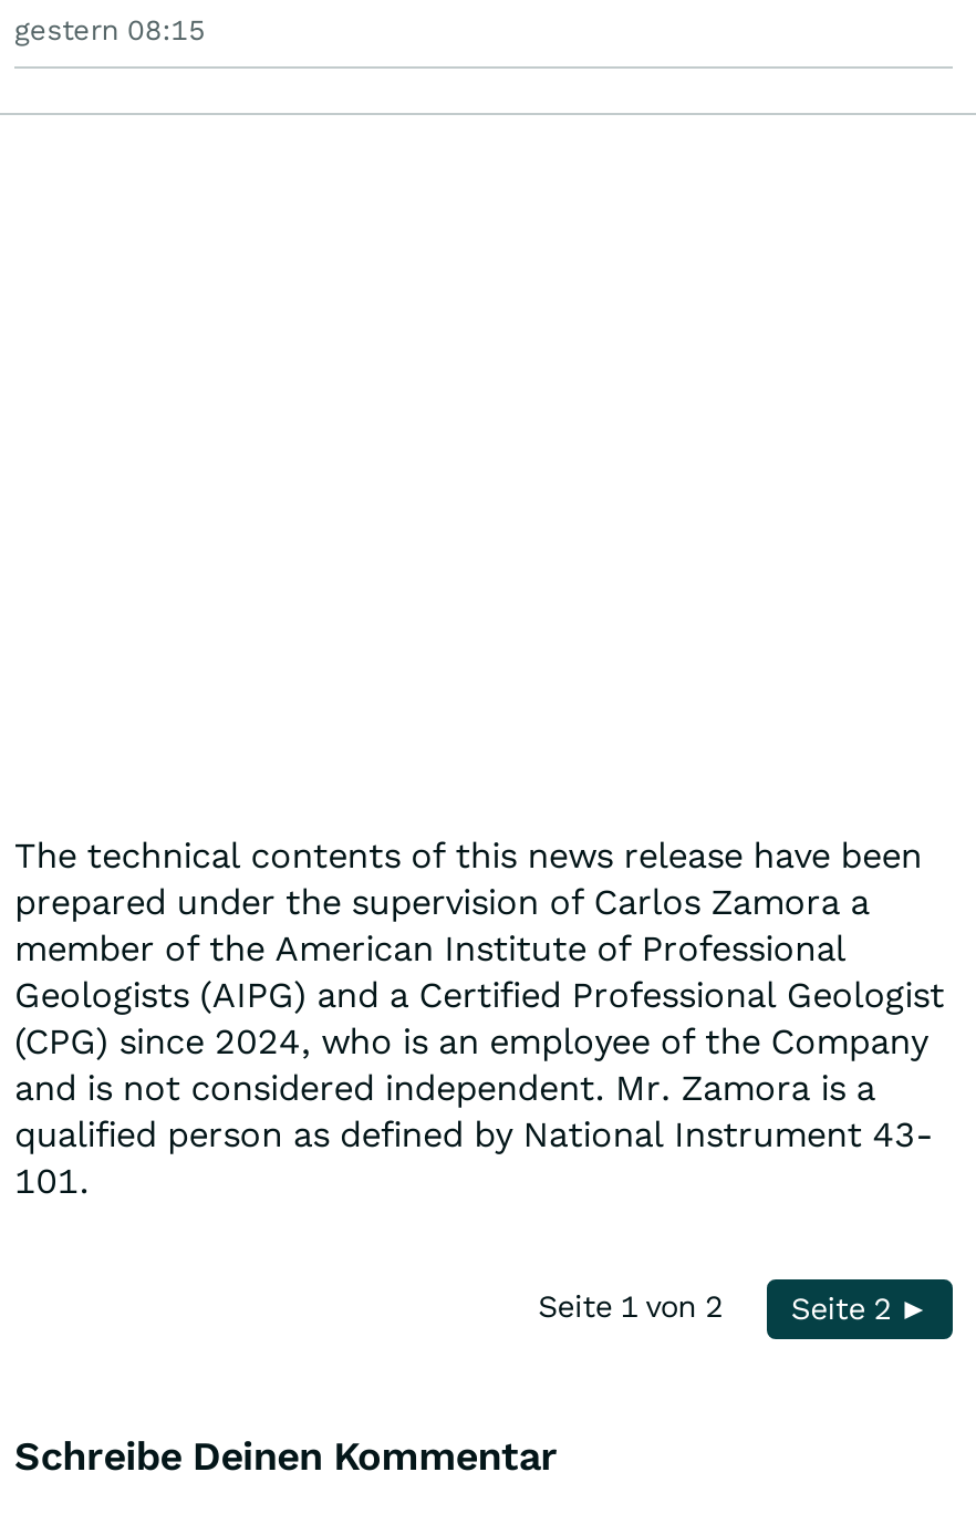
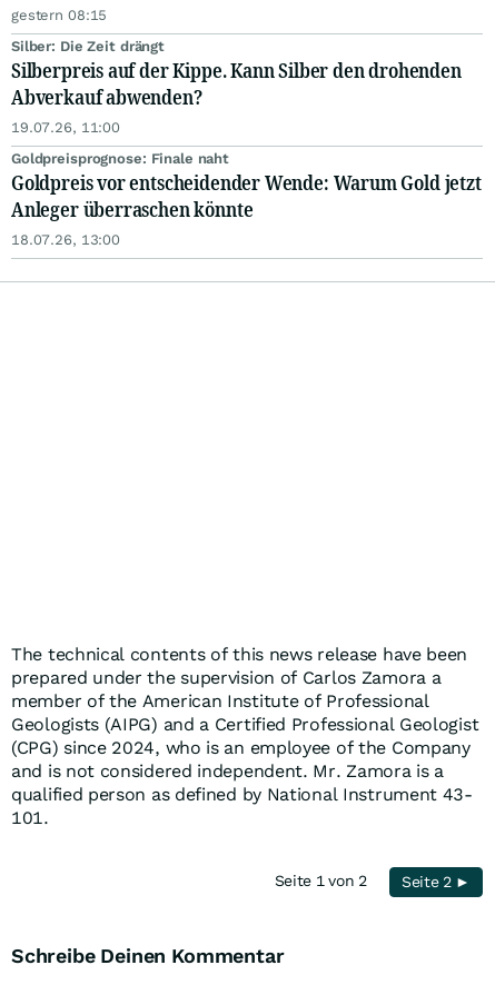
none -> [11,38,481,248] Silber: Die Zeit drängt | Silberpreis auf der Kippe. Kann Silber den drohenden | Abverkauf abwenden? | 19.07.26, 11:00 | Goldpreisprognose: Finale naht | Goldpreis vor entscheidender Wende: Warum Gold jetzt | Anleger überraschen könnte | 18.07.26, 13:00

